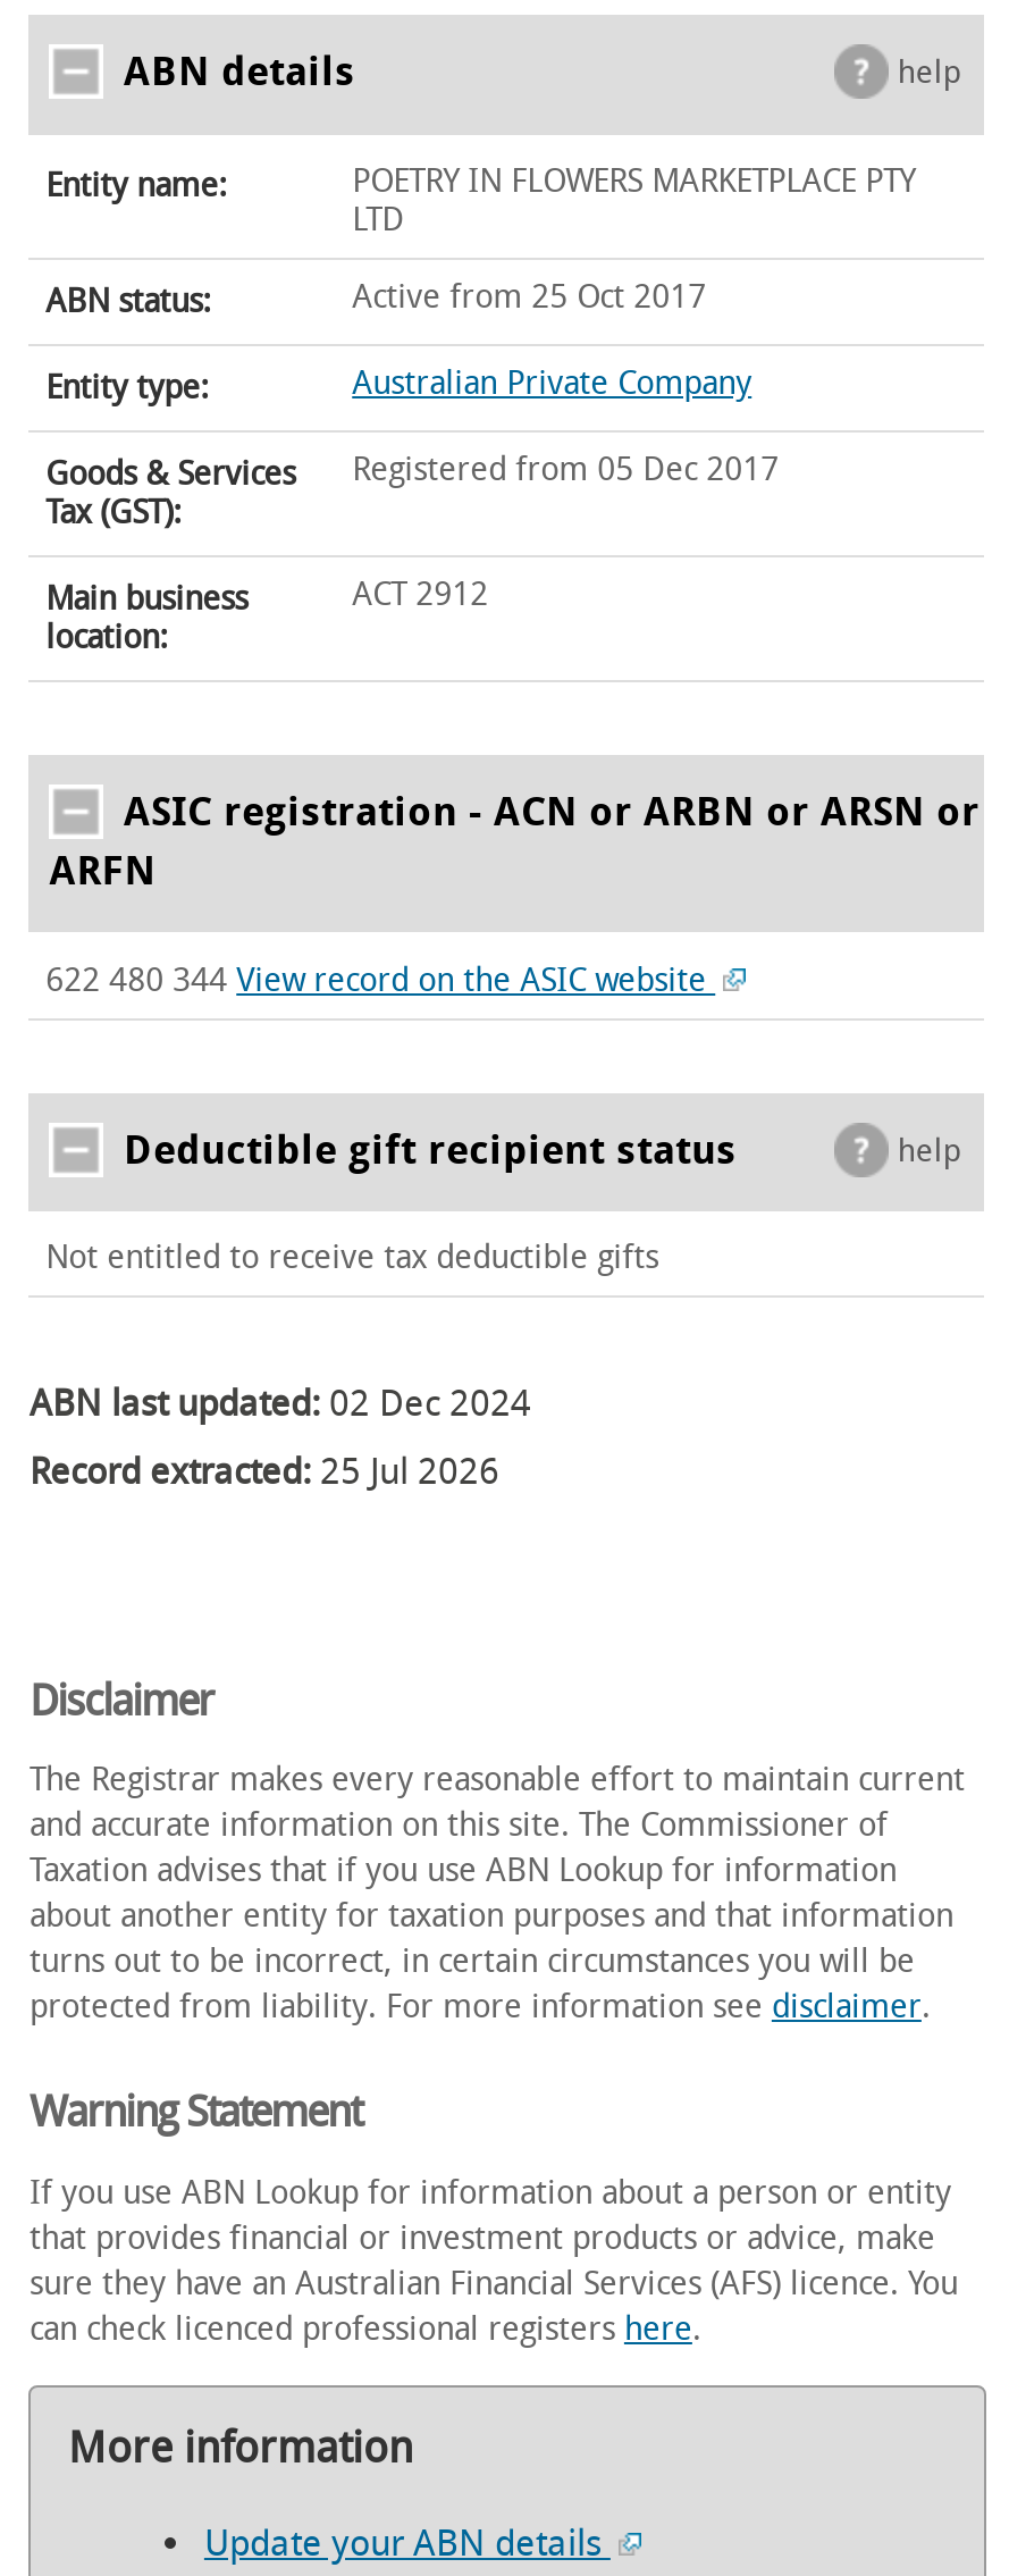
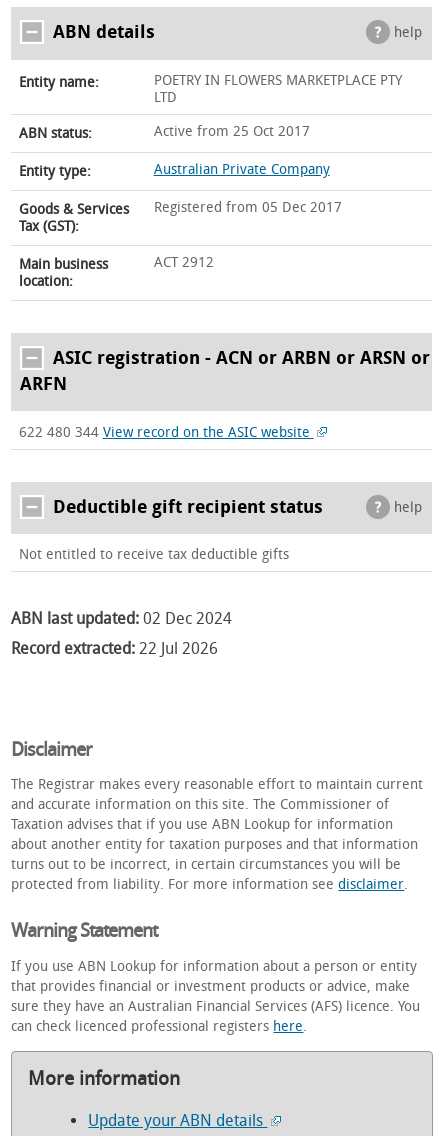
[29,1451,499,1494] Record extracted: 25 Jul 2026 -> [11,639,218,658] Record extracted: 22 Jul 2026

